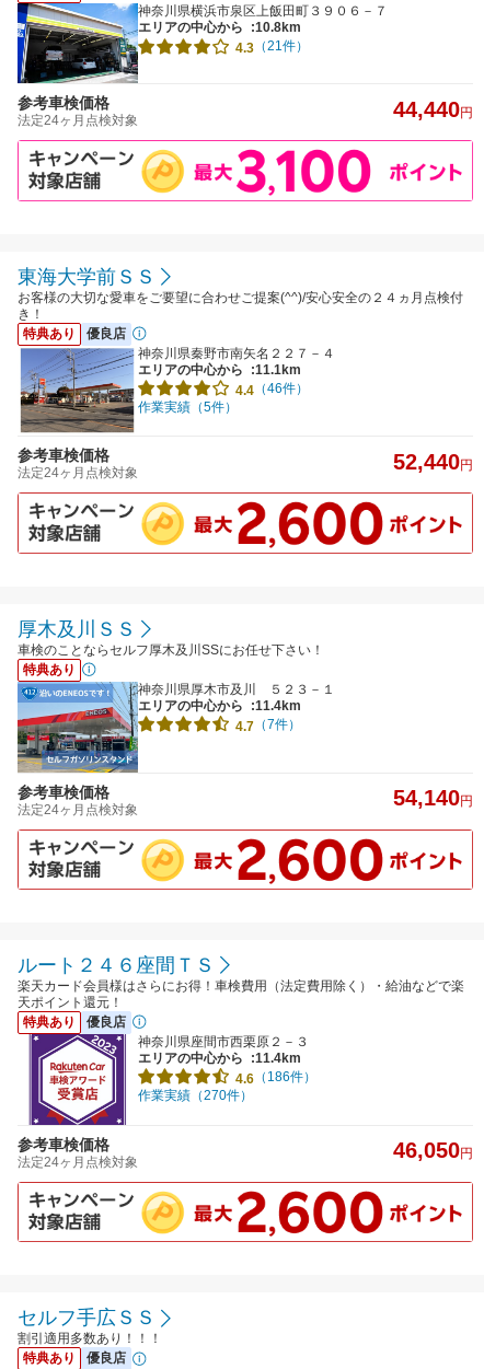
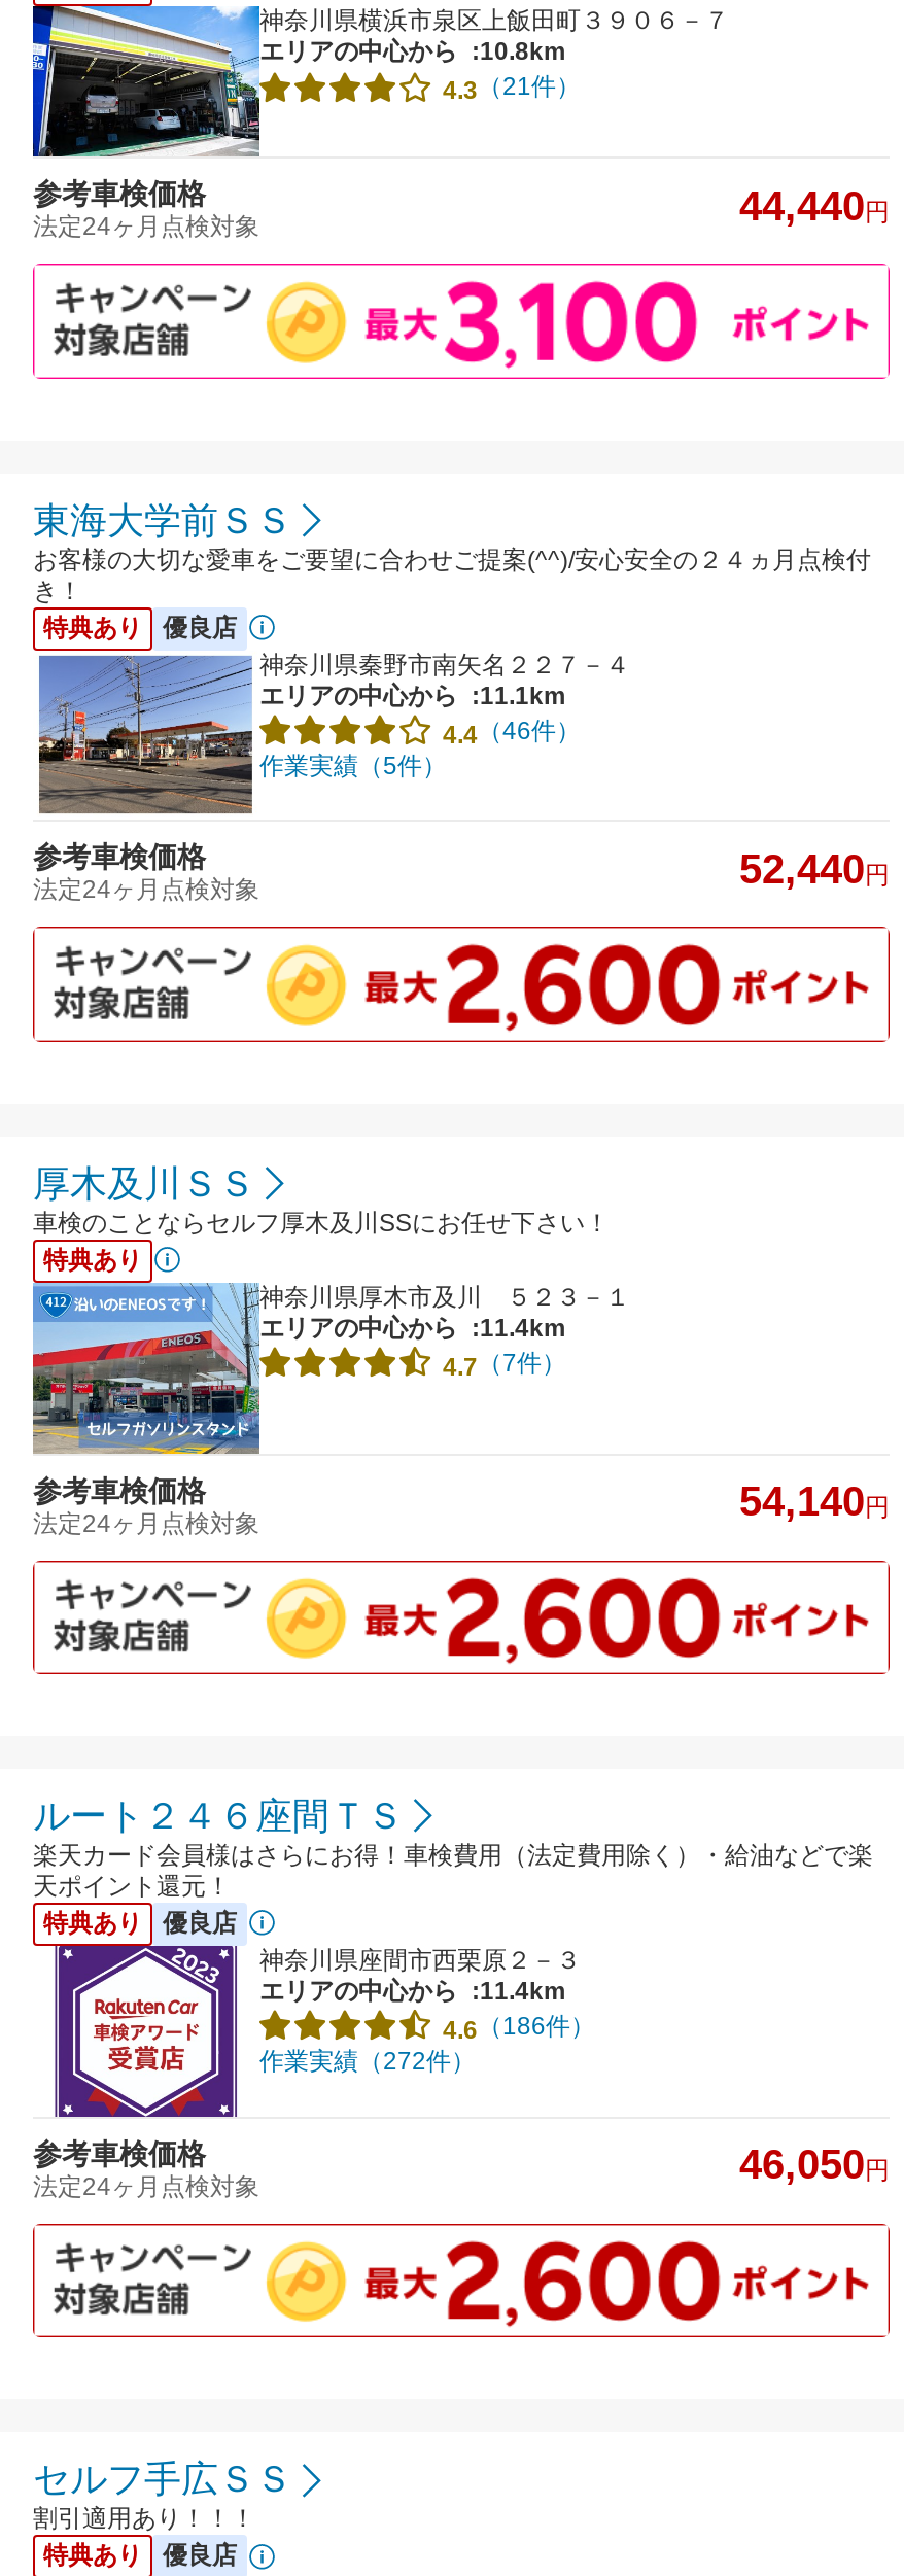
[138,1088,253,1103] 作業実績（270件） -> [259,2047,476,2076] 作業実績（272件）
[18,1331,162,1346] 割引適用多数あり！！！ -> [33,2504,255,2533] 割引適用あり！！！

